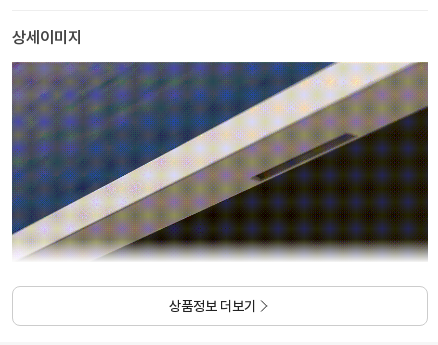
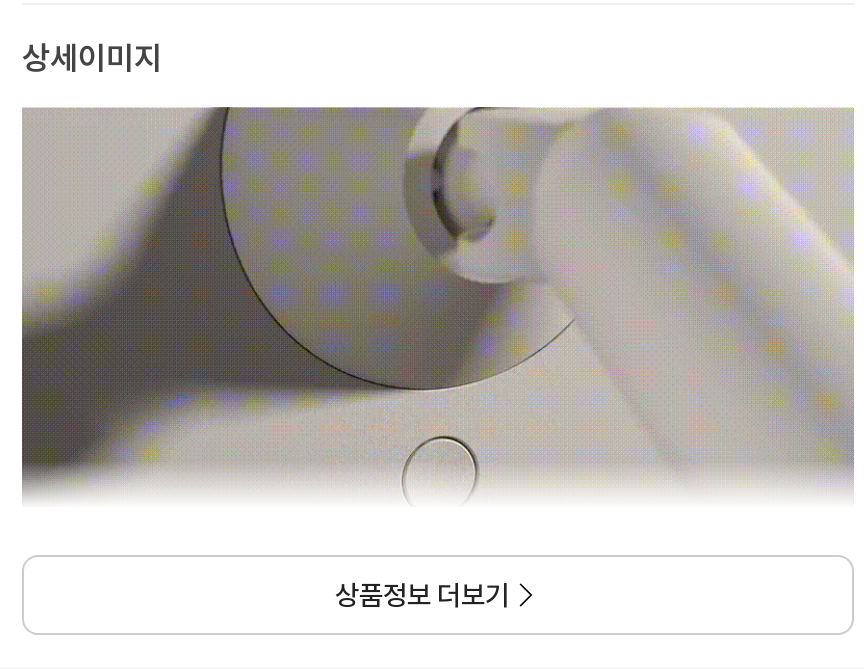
[12,61,429,258] [image] -> [20,104,854,500] [image]

